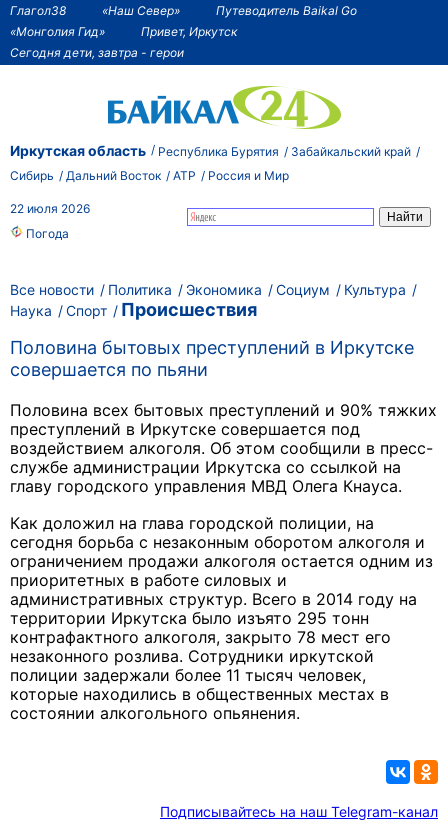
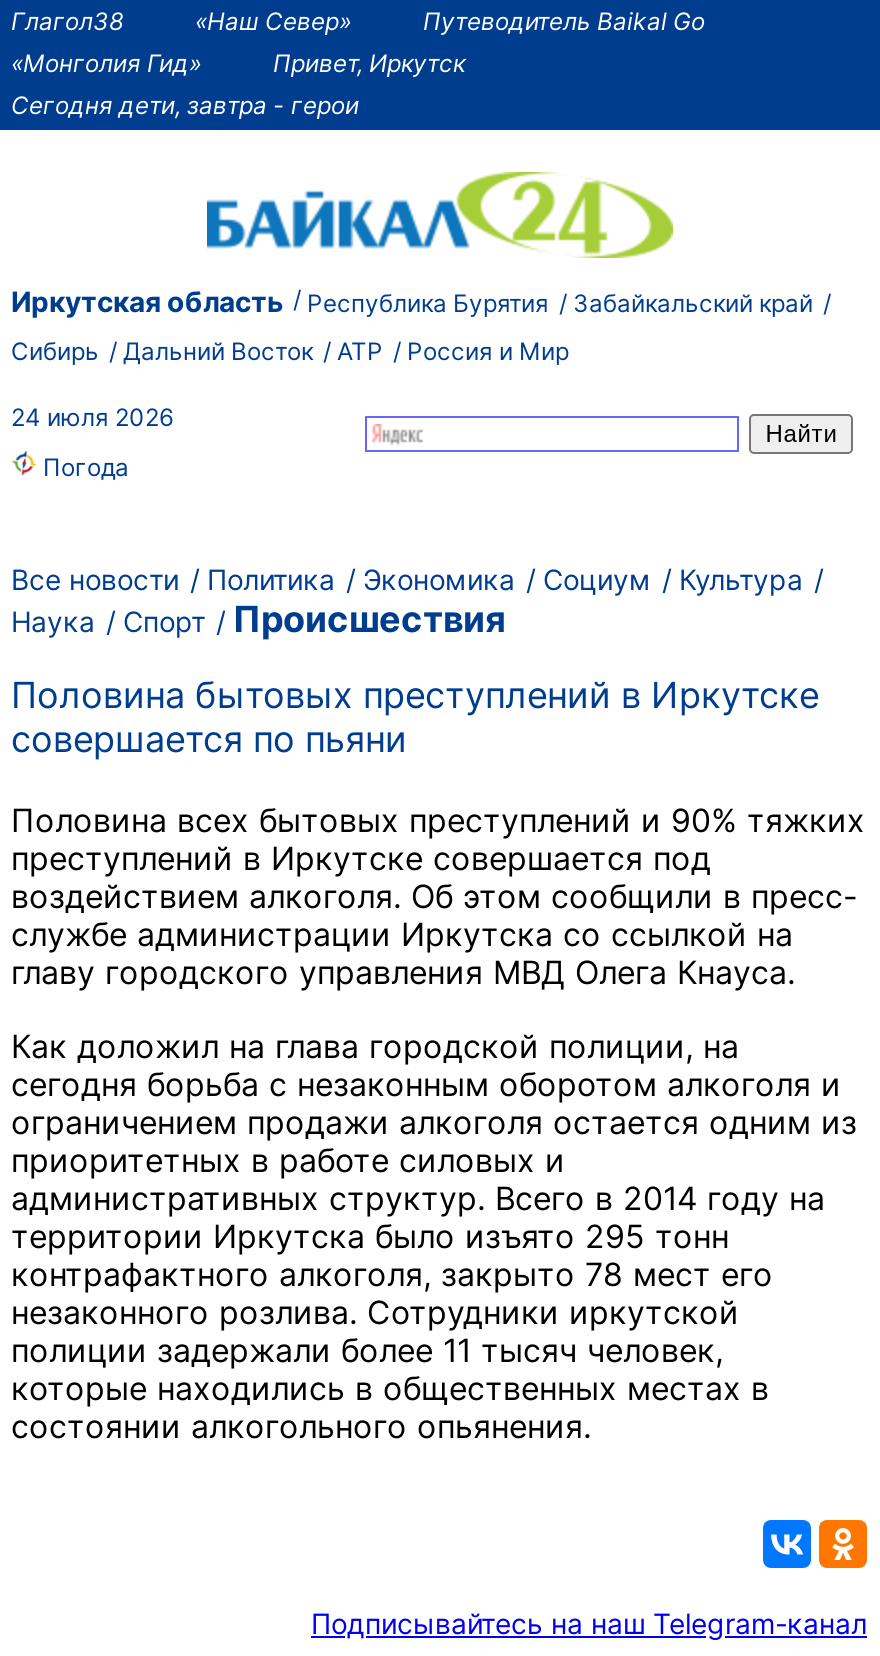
[10,201,90,216] 22 июля 2026 -> [11,402,173,432] 24 июля 2026

